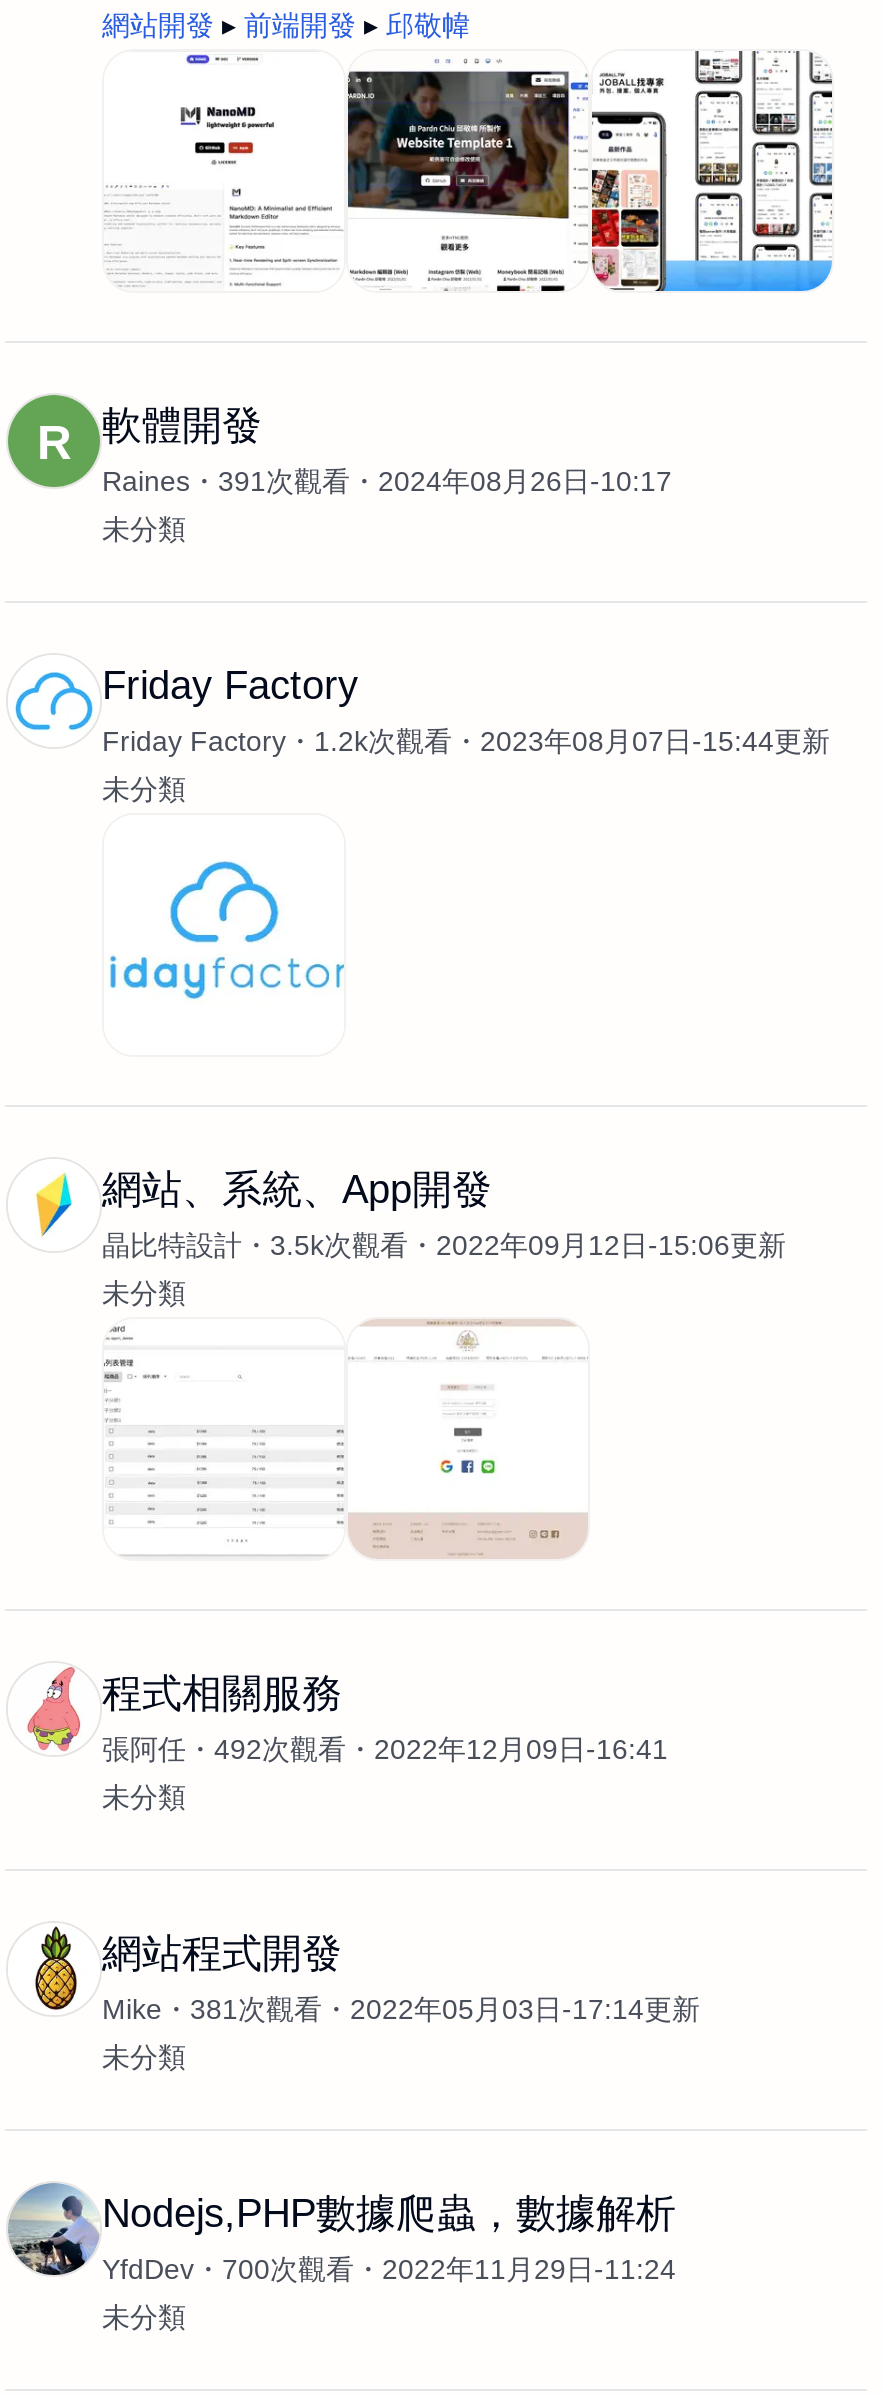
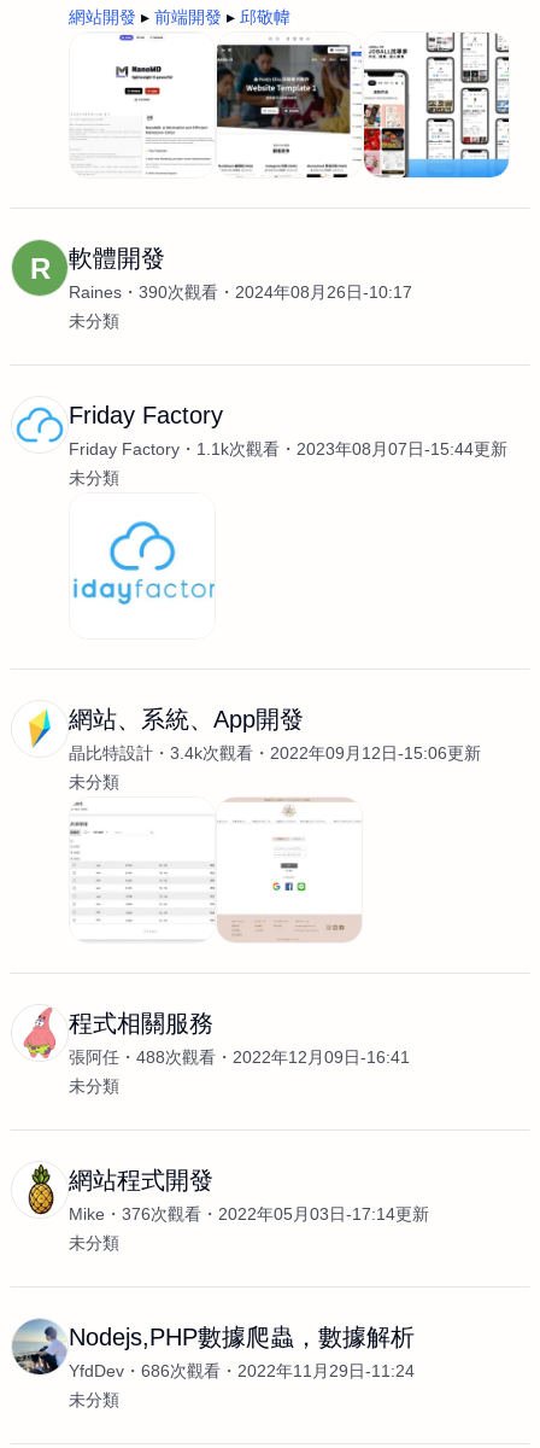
[102,465,672,497] Raines 391次觀看 2024年08月26日-10:17 -> [69,282,412,302] Raines 390次觀看 2024年08月26日-10:17
[102,725,830,757] Friday Factory 1.2k次觀看 2023年08月07日-15:44更新 -> [69,439,507,459] Friday Factory 1.1k次觀看 2023年08月07日-15:44更新
[102,1229,786,1261] 晶比特設計 3.5k次觀看 2022年09月12日-15:06更新 -> [69,743,481,763] 晶比特設計 3.4k次觀看 2022年09月12日-15:06更新
[102,1733,668,1765] 張阿任 492次觀看 2022年12月09日-16:41 -> [69,1047,410,1067] 張阿任 488次觀看 2022年12月09日-16:41
[102,1993,700,2025] Mike 381次觀看 2022年05月03日-17:14更新 -> [69,1204,429,1224] Mike 376次觀看 2022年05月03日-17:14更新
[102,2253,676,2285] YfdDev 700次觀看 2022年11月29日-11:24 -> [69,1361,415,1380] YfdDev 686次觀看 2022年11月29日-11:24

